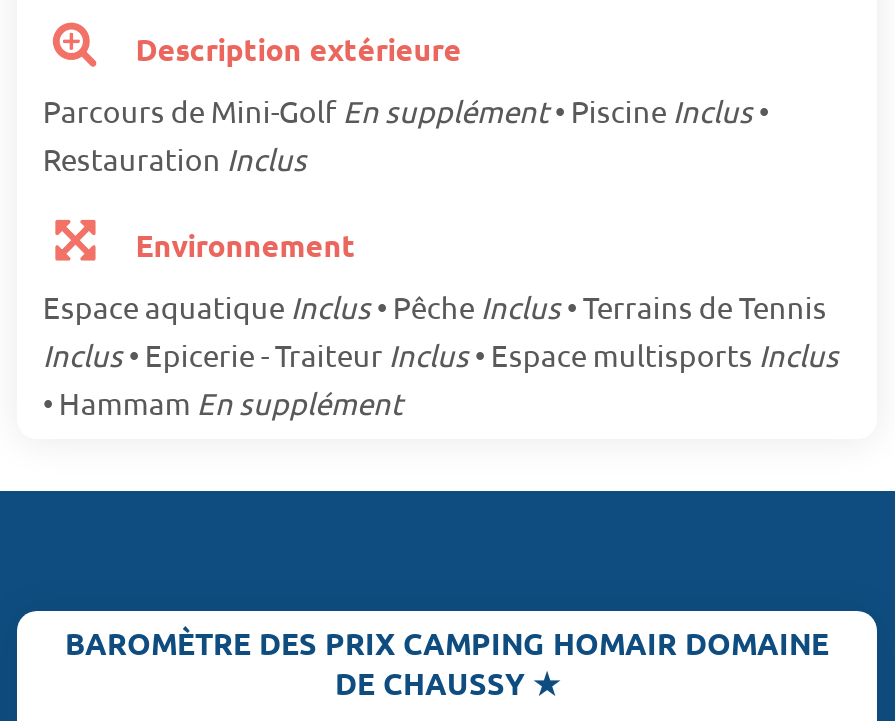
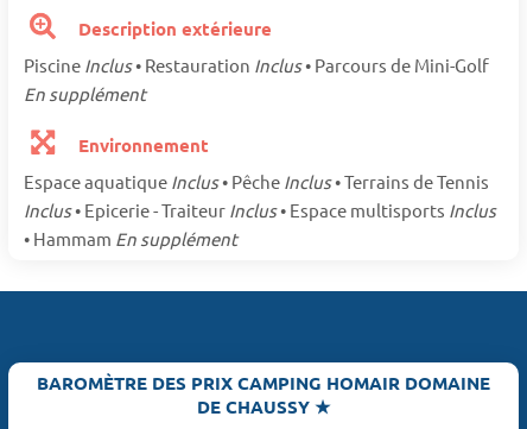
[43,90,769,176] Parcours de Mini-Golf En supplément• Piscine Inclus• | Restauration Inclus -> [24,53,489,105] Piscine Inclus • Restauration Inclus • Parcours de Mini-Golf | En supplément

